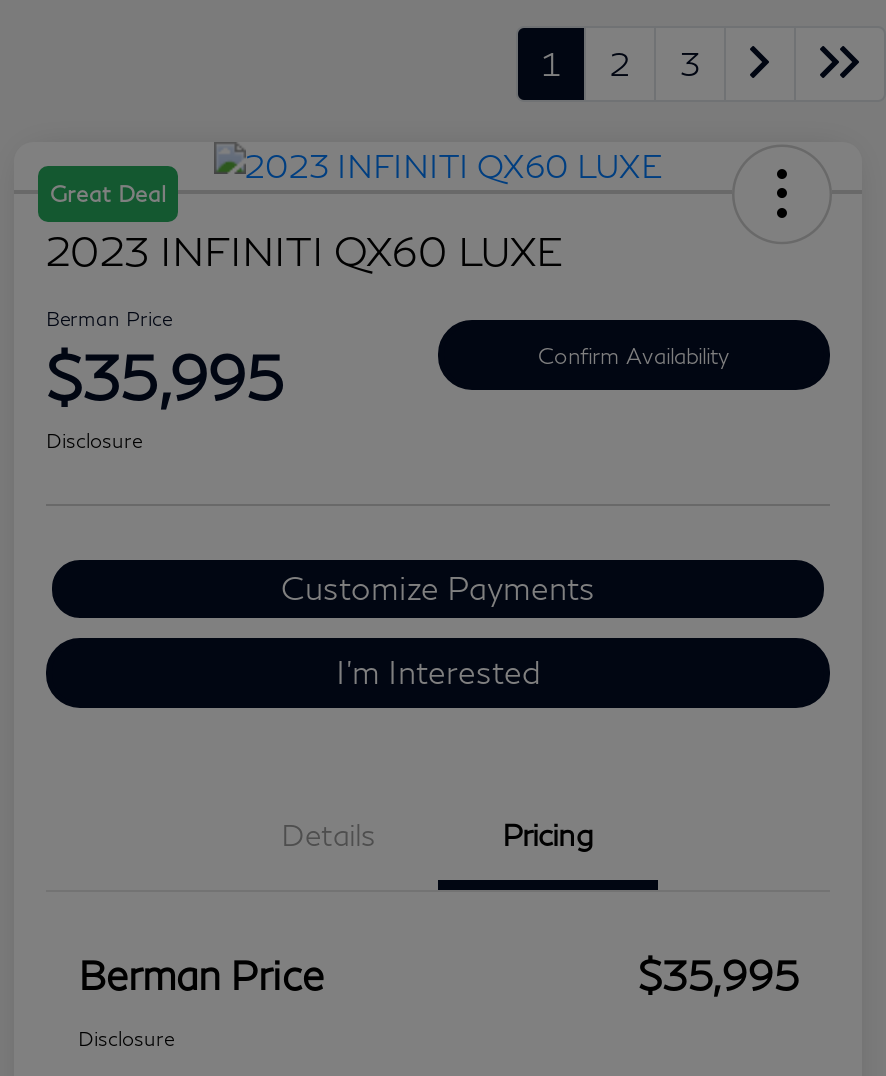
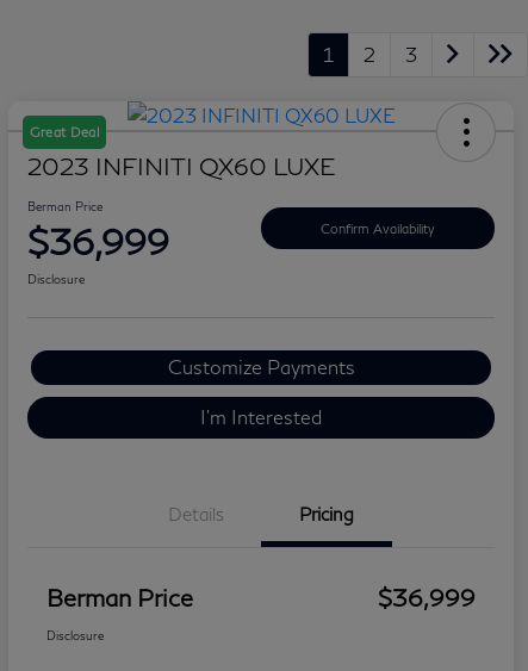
[46,340,284,412] $35,995 -> [27,219,169,262] $36,999
[638,950,798,998] $35,995 -> [378,583,476,611] $36,999

